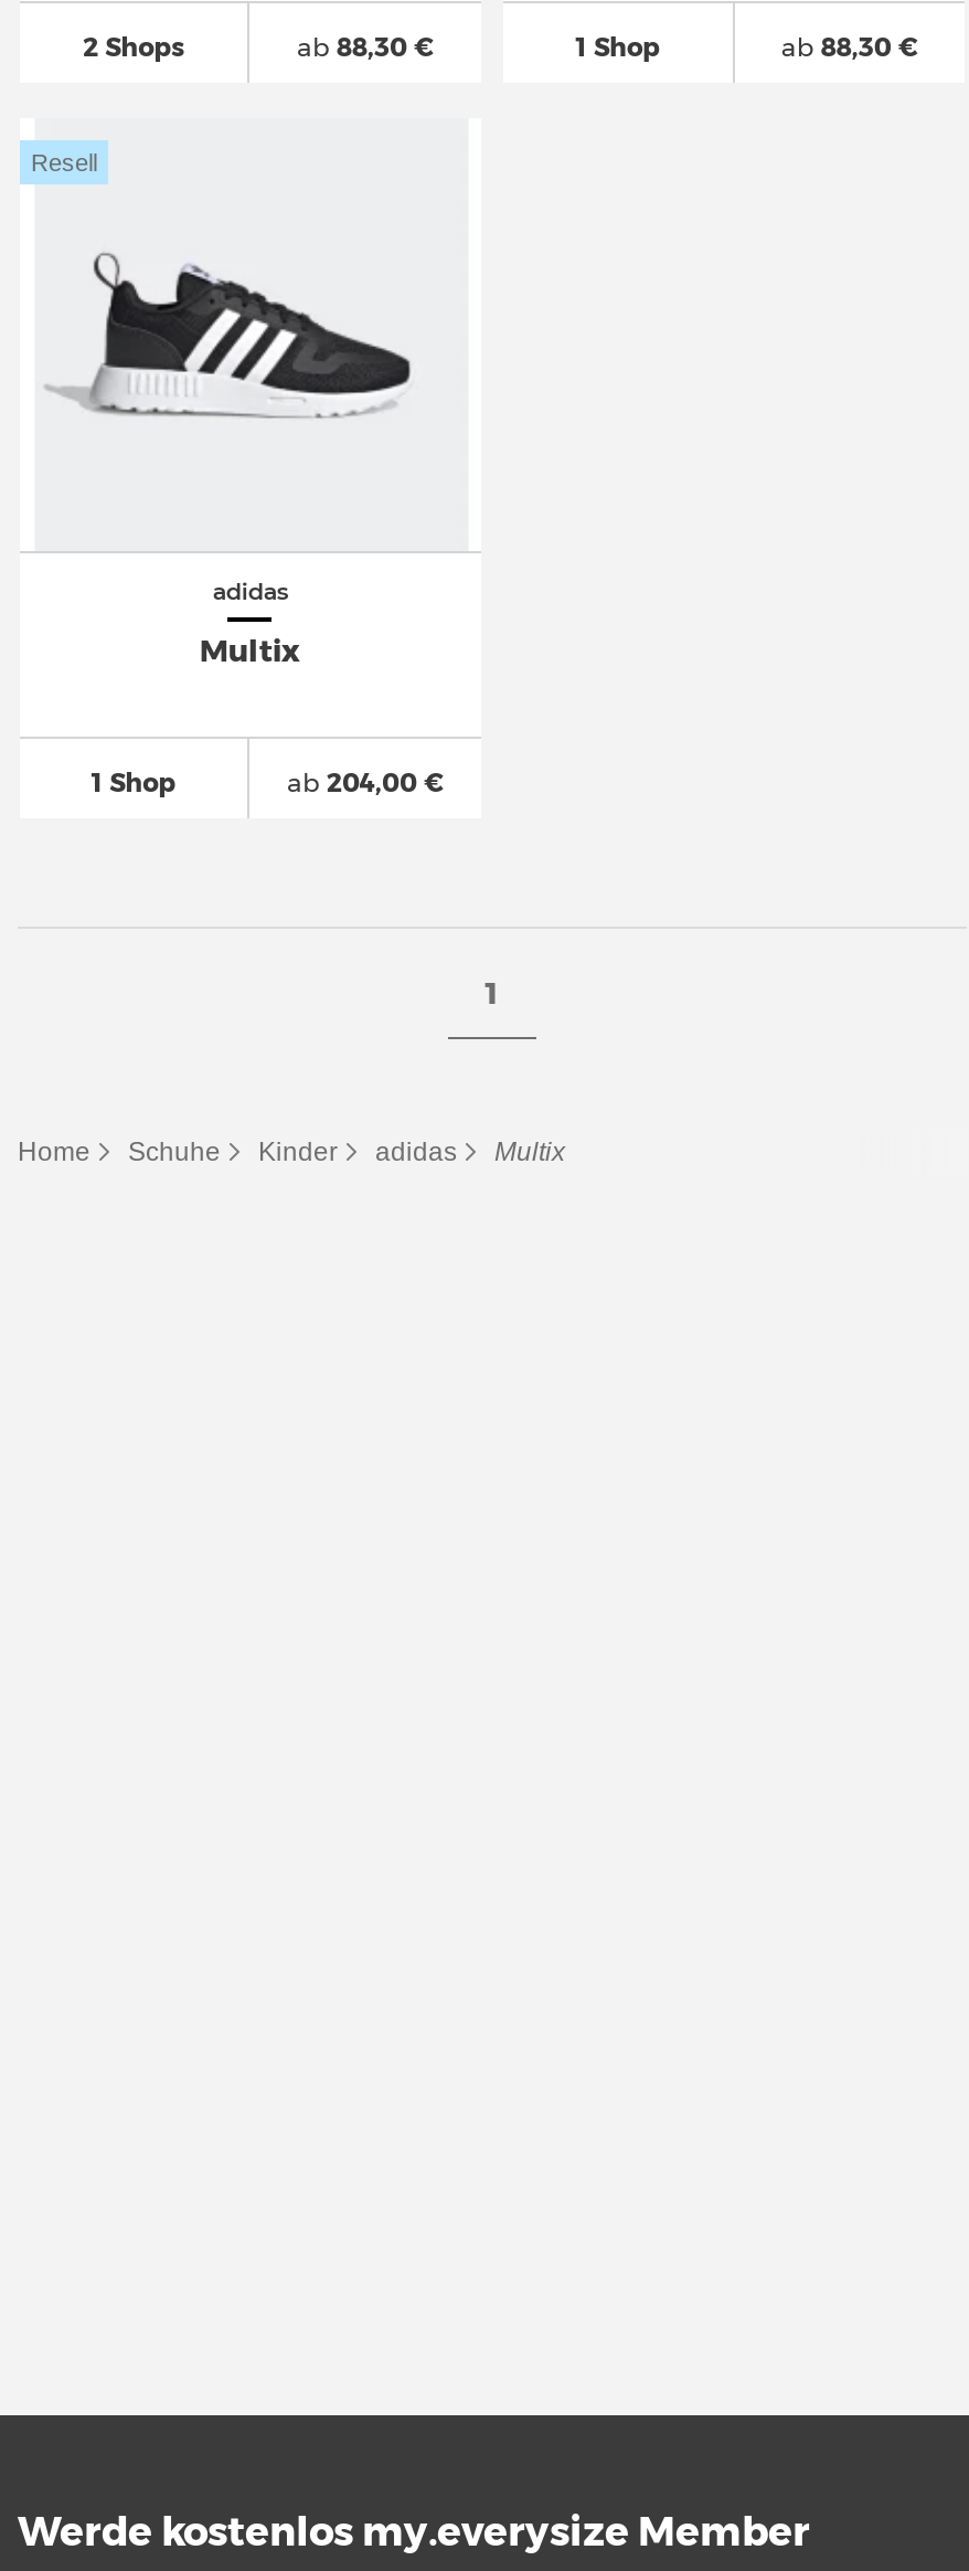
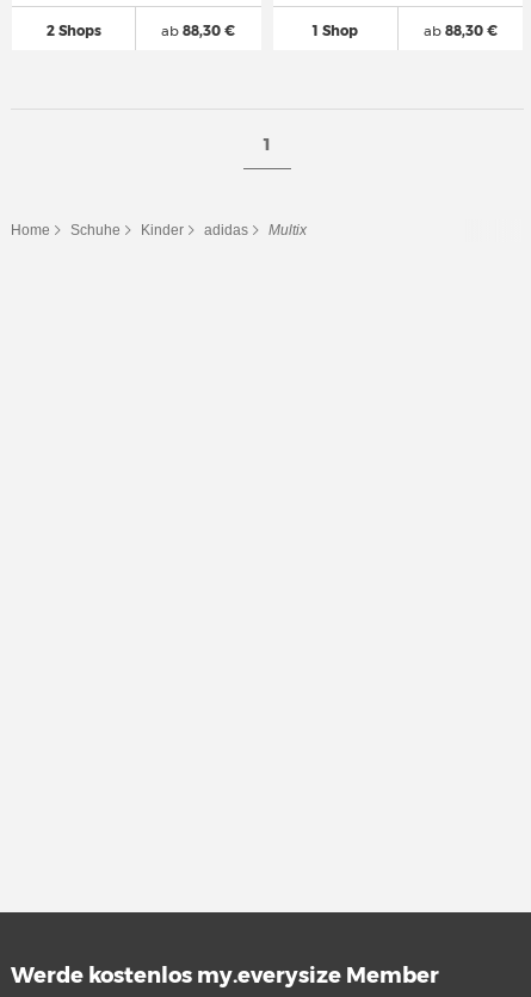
[31,150,97,176] Resell -> none
[44,251,413,419] [image] -> none
[92,578,301,798] adidas | Multix | 1 Shop -> none
[287,767,444,798] ab 204,00 € -> none

